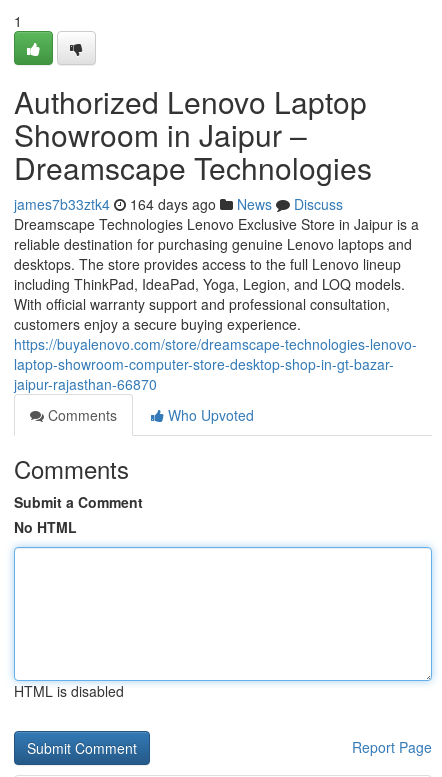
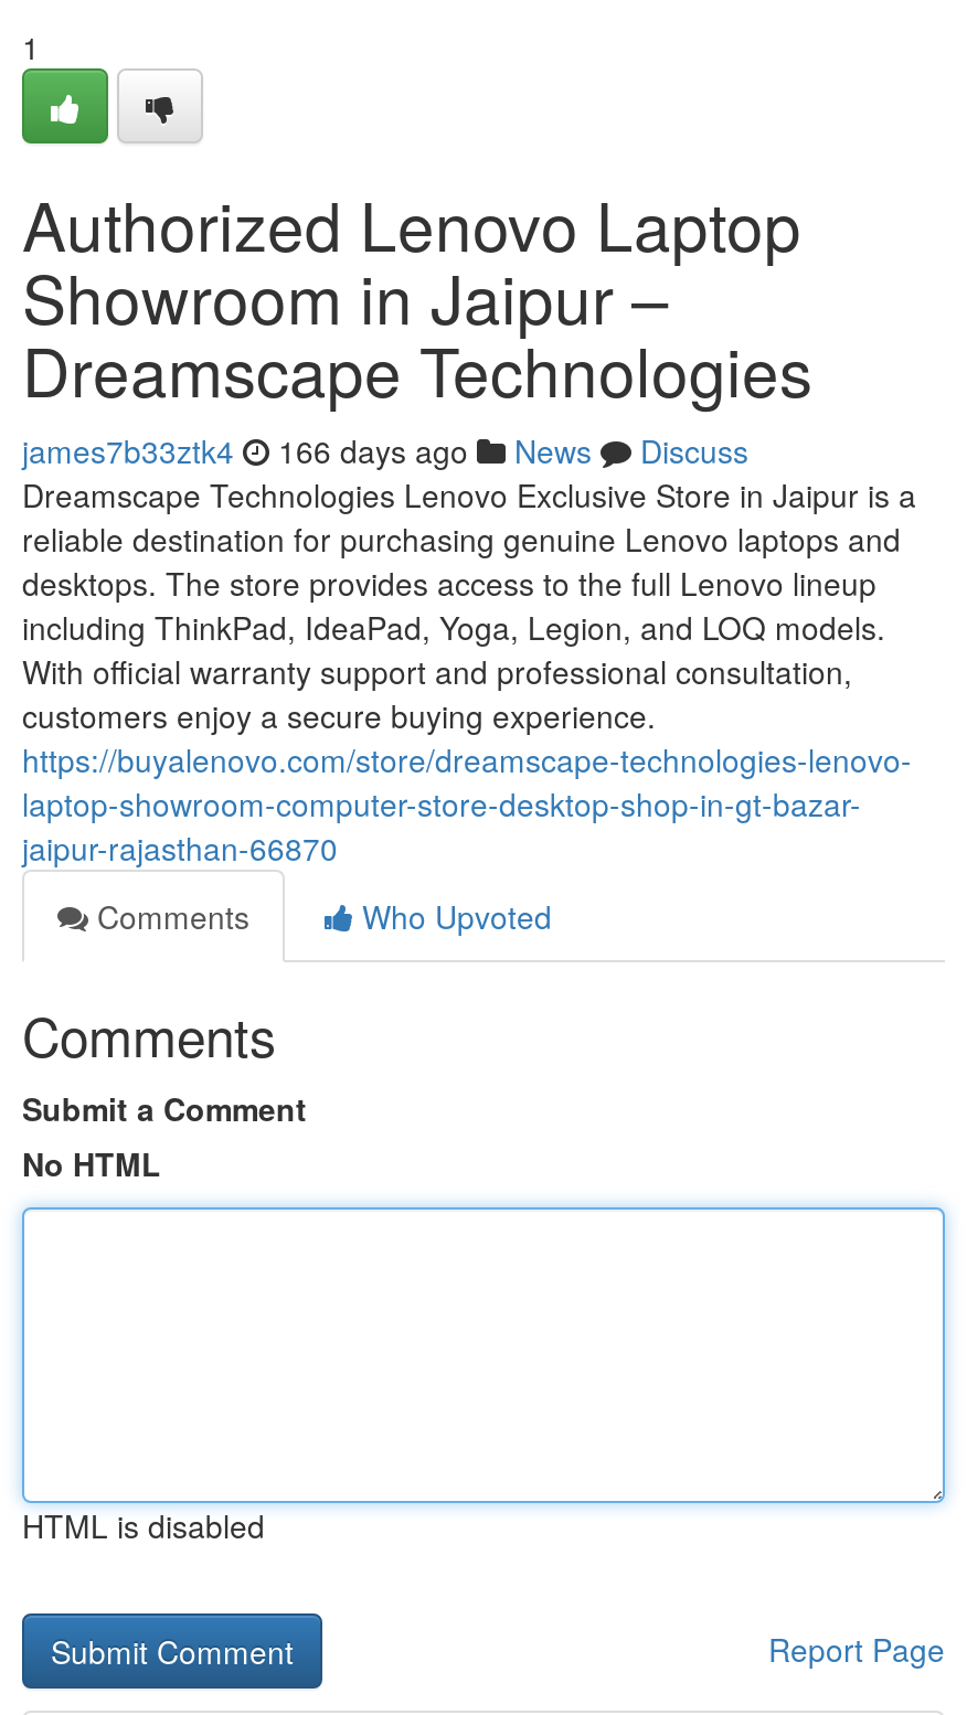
[14,194,343,214] james7b33ztk4 164 days ago News Discuss -> [22,428,748,472] james7b33ztk4 166 days ago News Discuss

